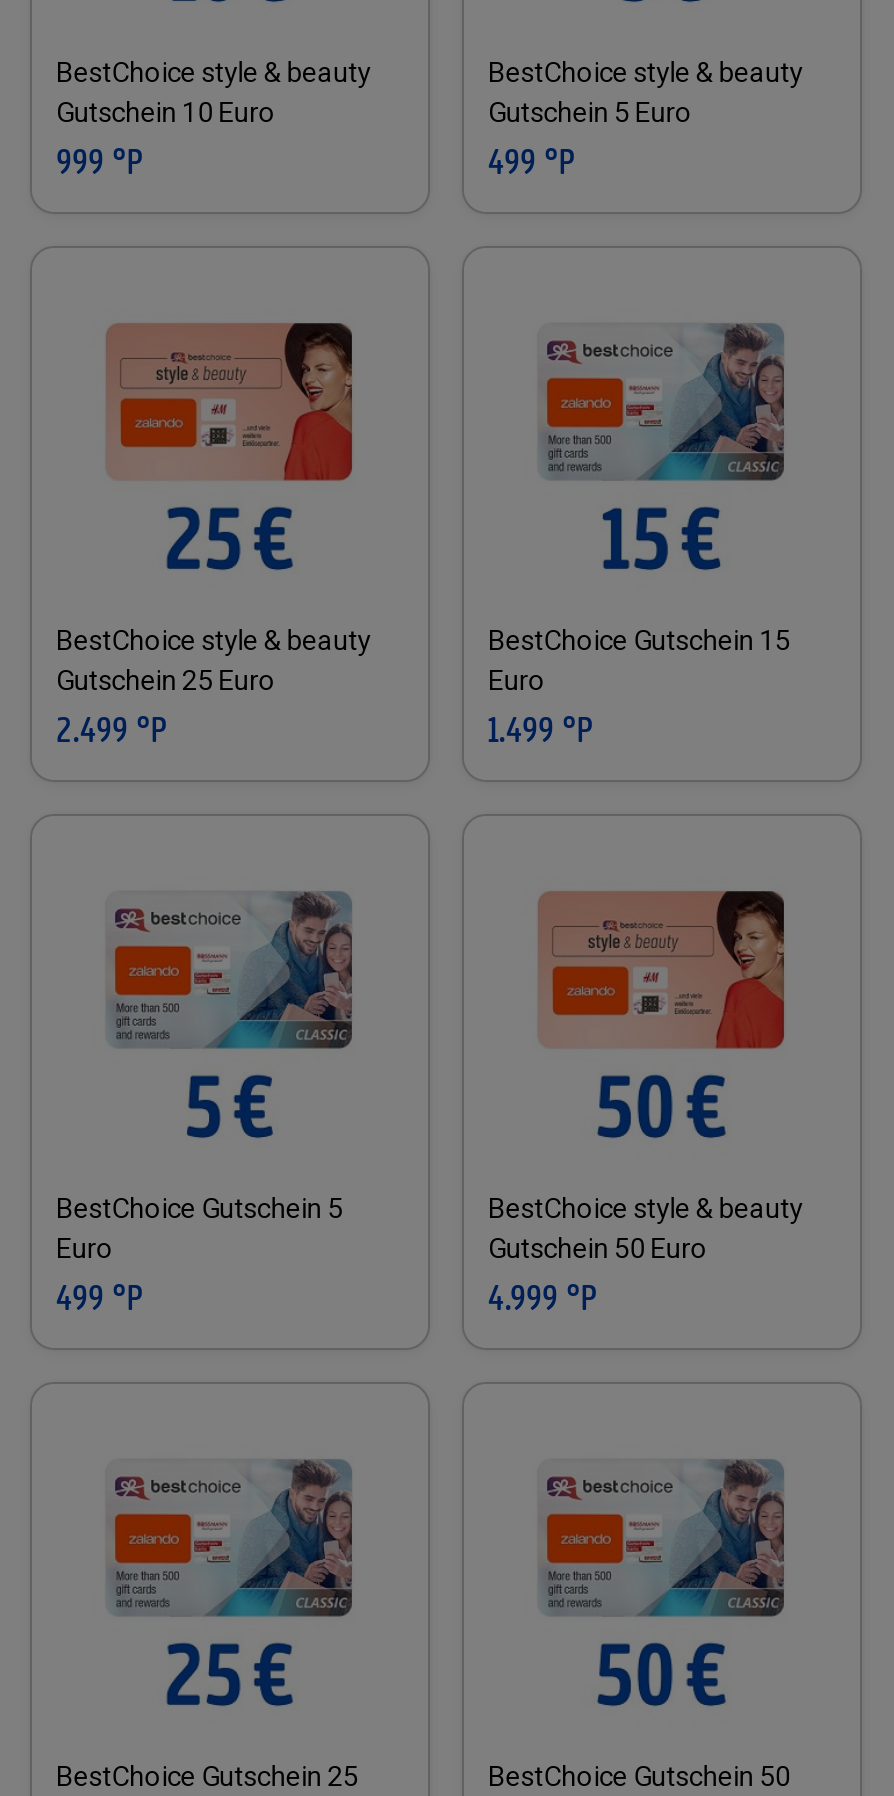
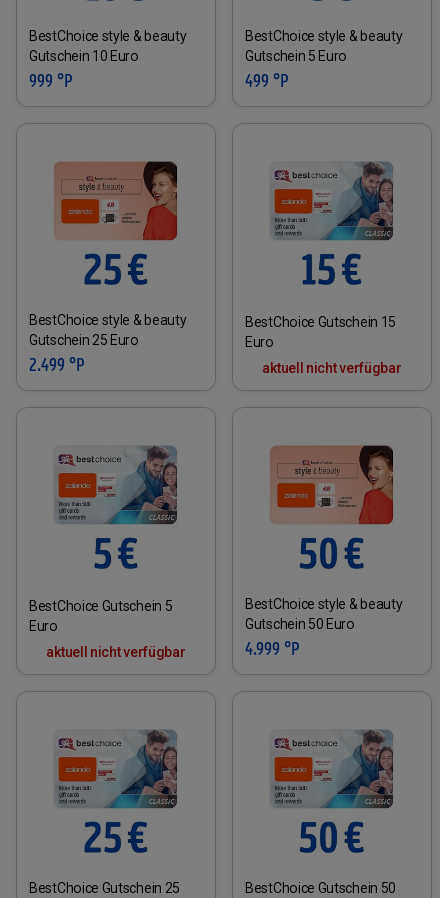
[488,708,594,748] 1.499 °P -> [262,360,401,376] aktuell nicht verfügbar
[56,1276,144,1316] 499 °P -> [46,644,185,660] aktuell nicht verfügbar

